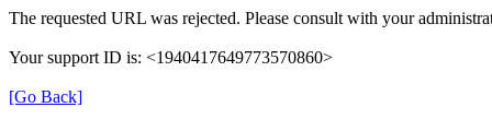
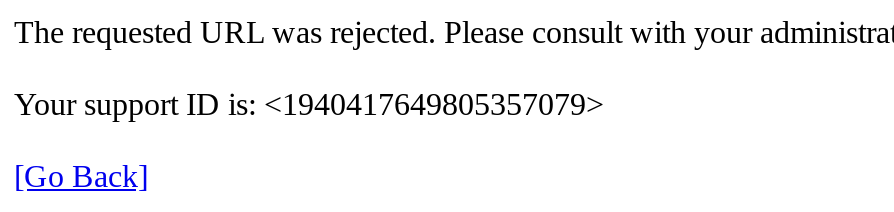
[9,48,333,67] Your support ID is: <1940417649773570860> -> [14,87,604,121] Your support ID is: <1940417649805357079>

